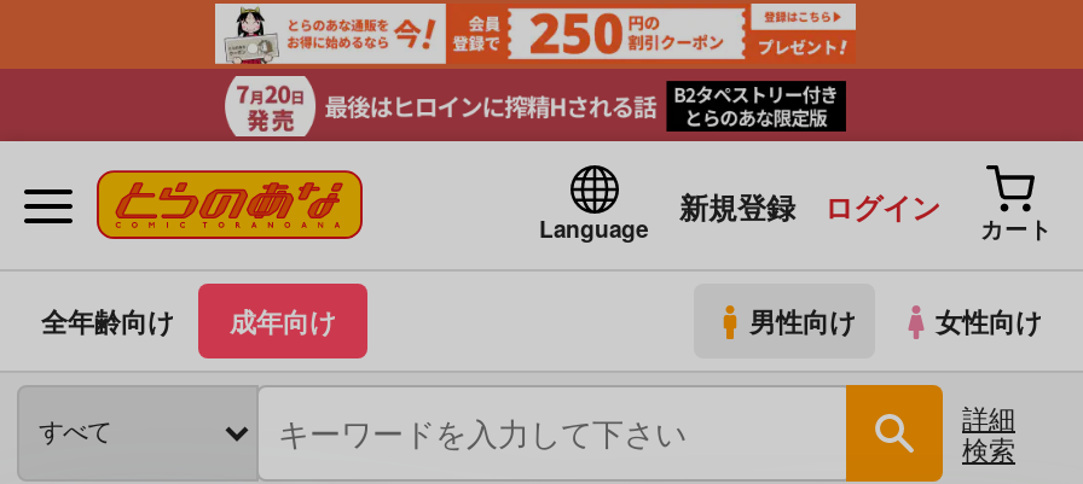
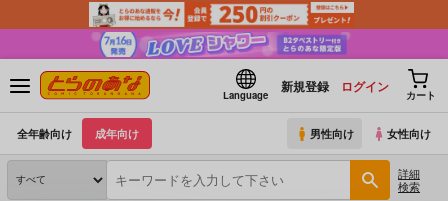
[7,66,1076,144] [image] -> [3,28,445,60] [image]

